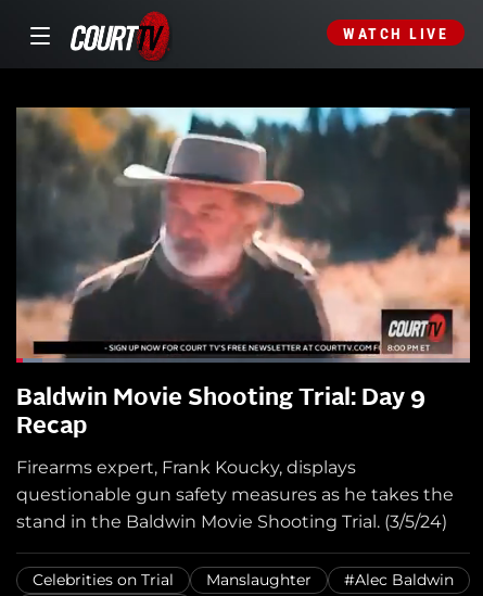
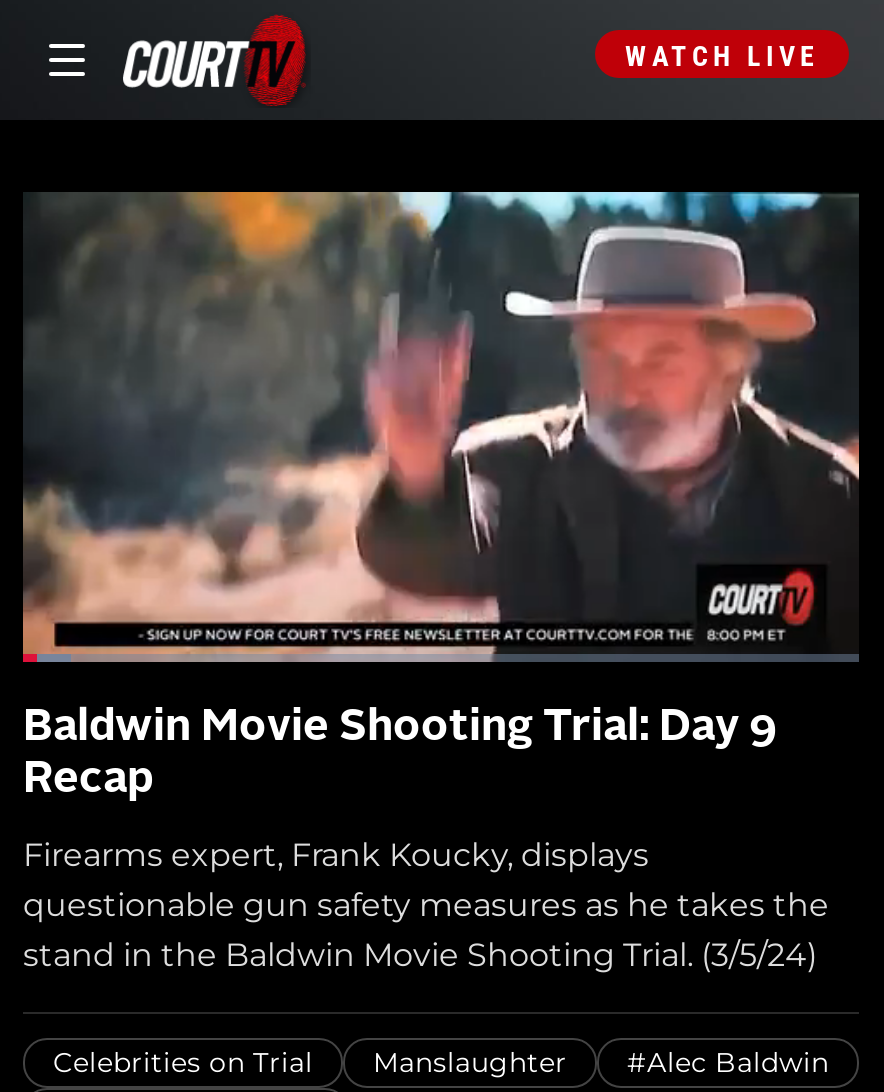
[16,106,471,363] [image] -> [23,190,859,662] [image]

